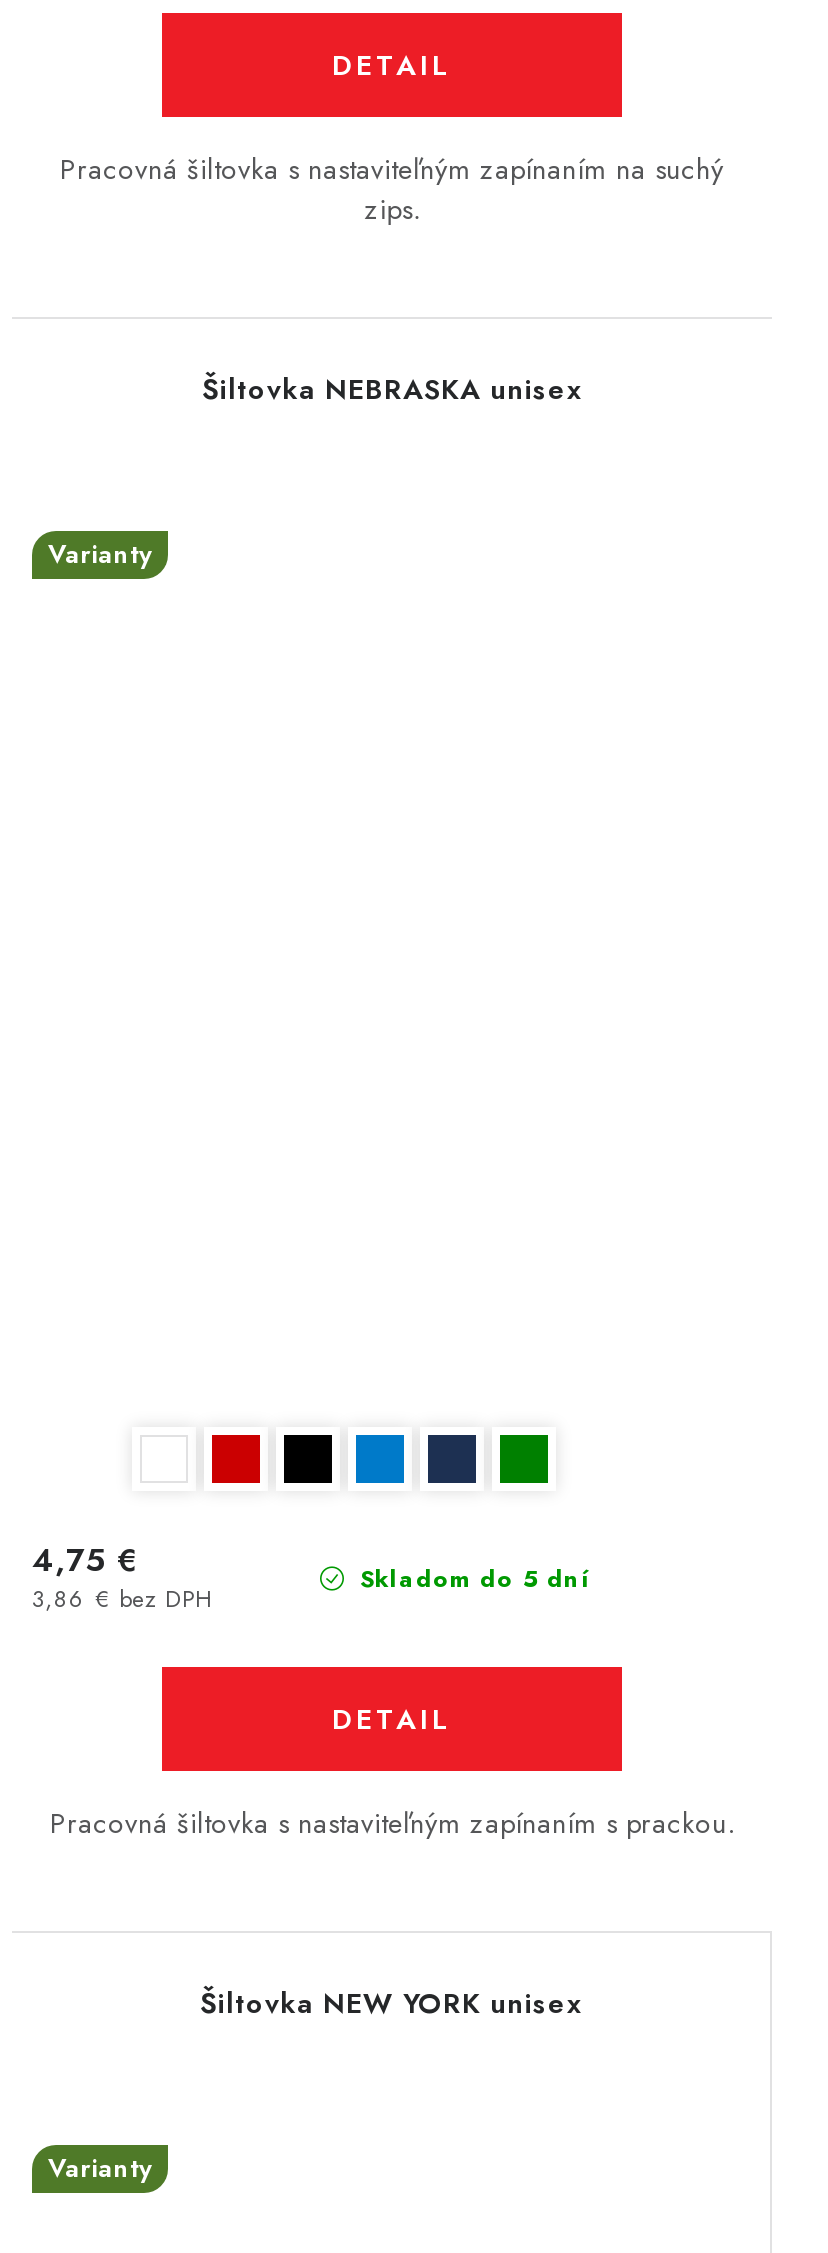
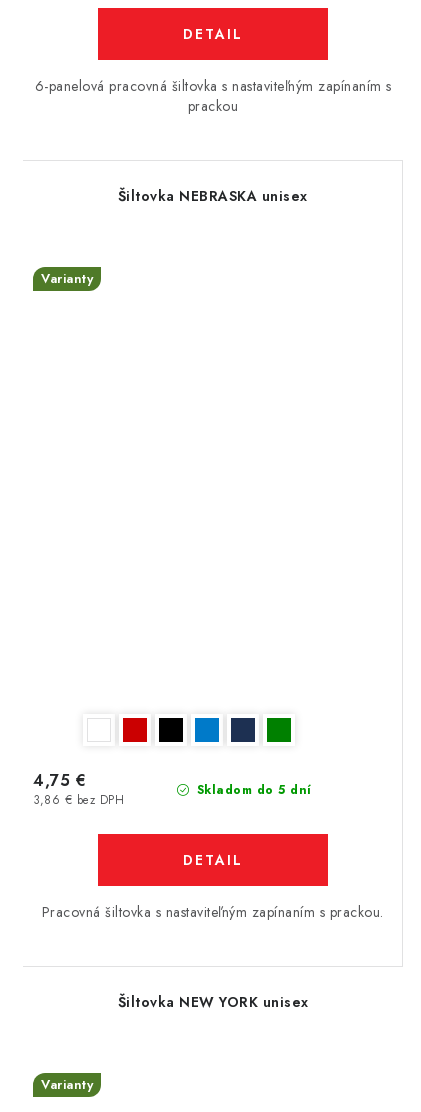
[60,149,724,229] Pracovná šiltovka s nastaviteľným zapínaním na suchý | zips. -> [34,76,391,116] 6-panelová pracovná šiltovka s nastaviteľným zapínaním s | prackou

